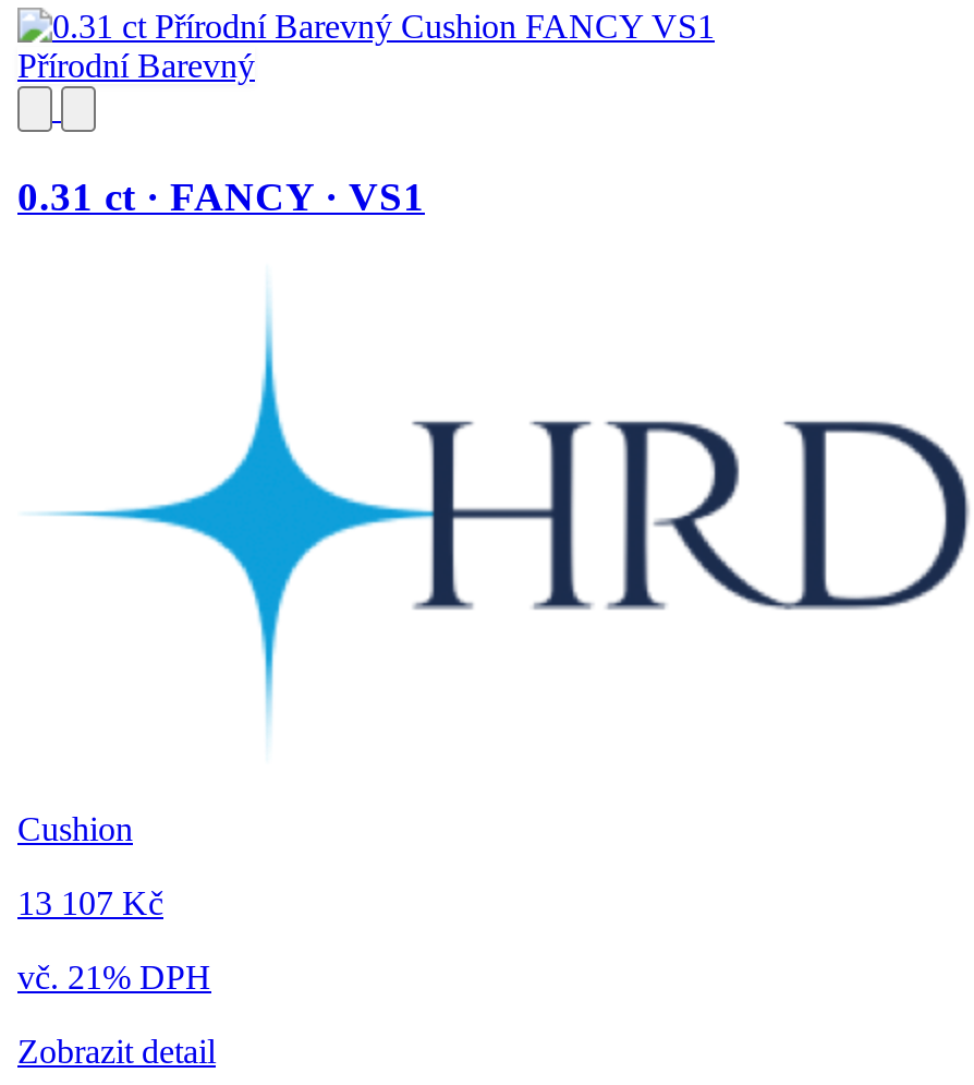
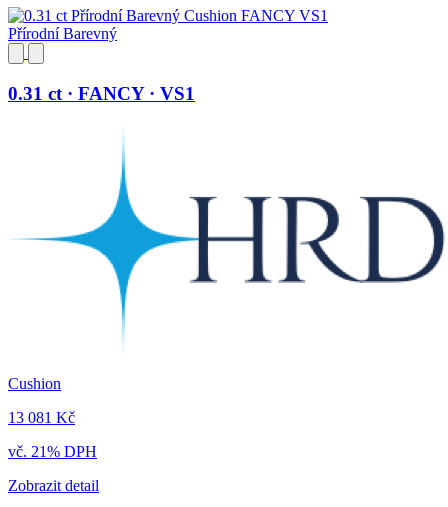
[17,885,163,922] 13 107 Kč -> [8,409,75,426] 13 081 Kč

